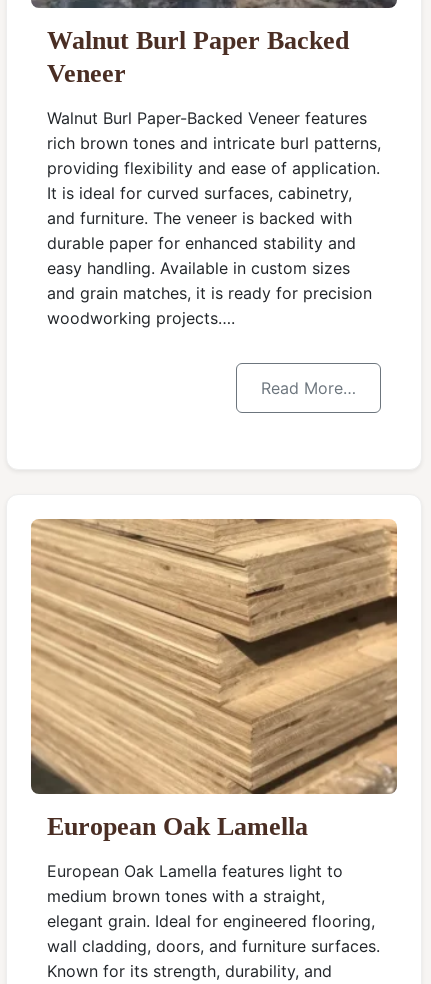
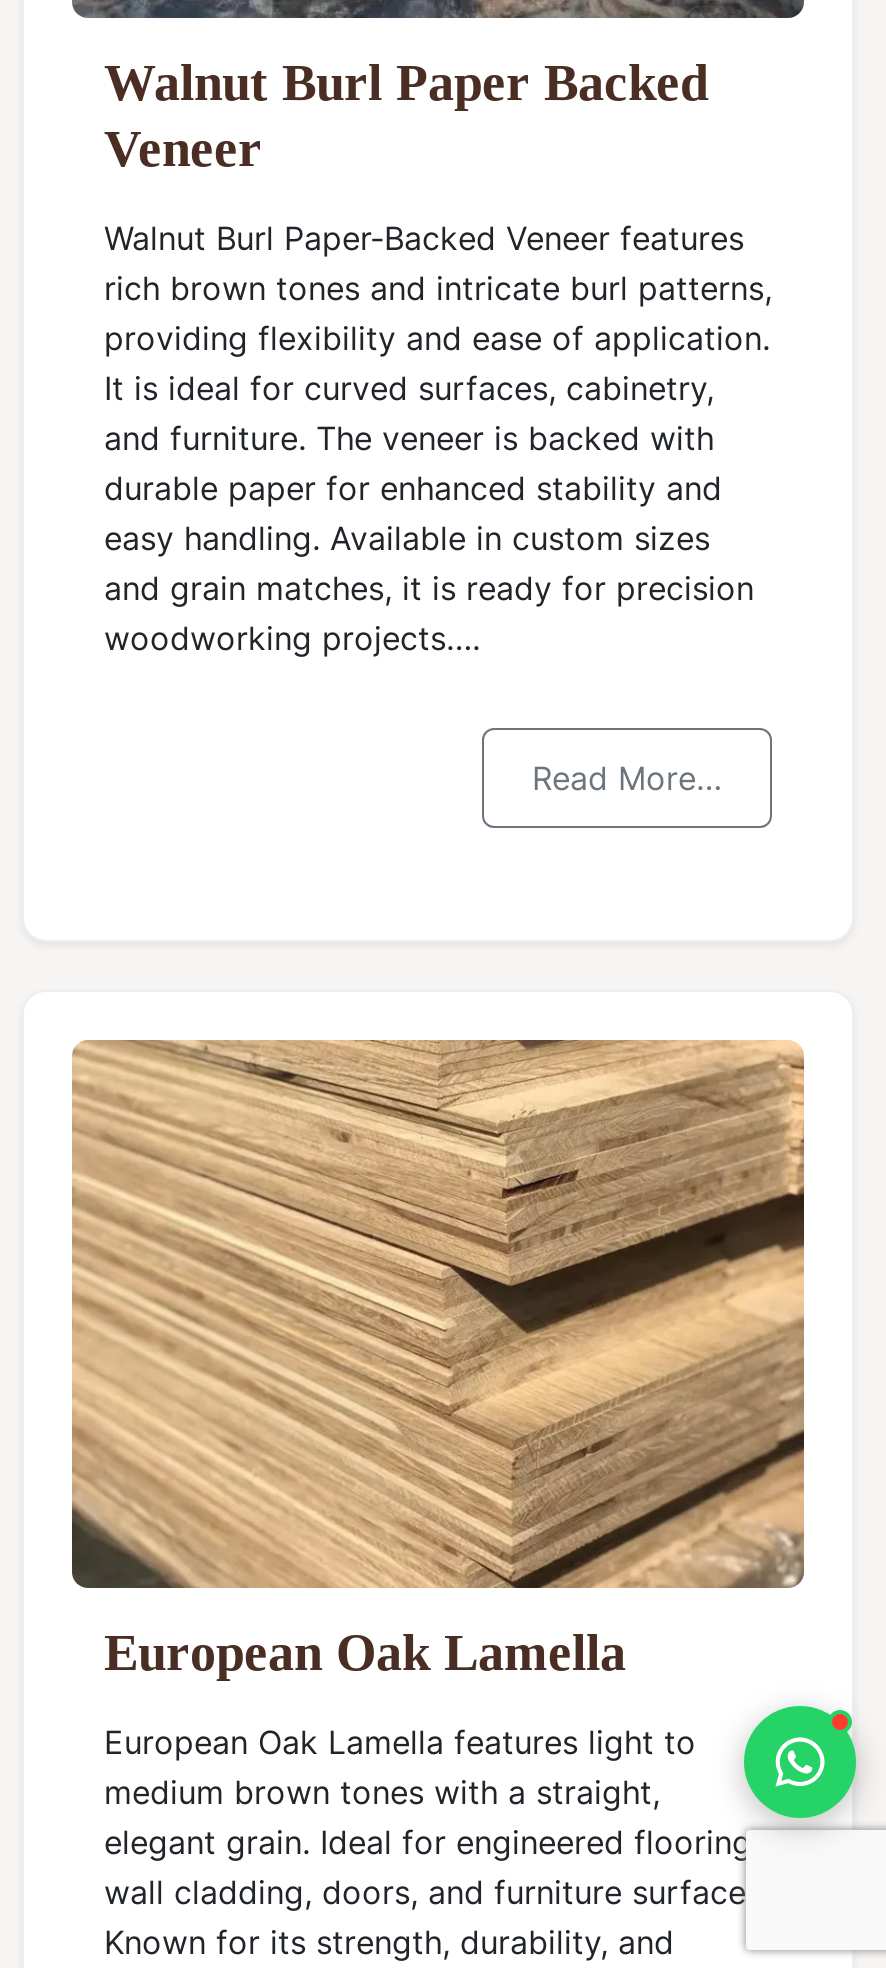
none -> [740,1704,880,1832] [image]

